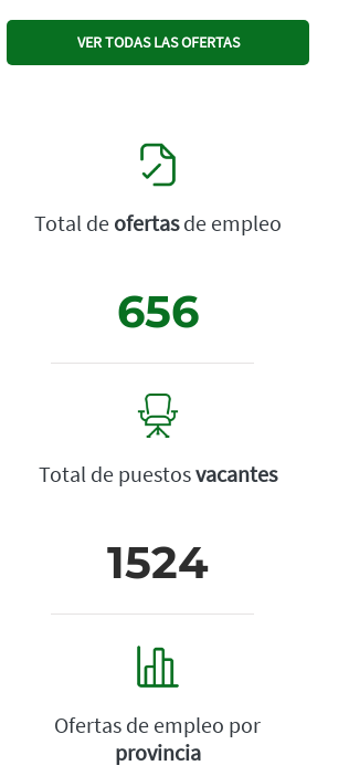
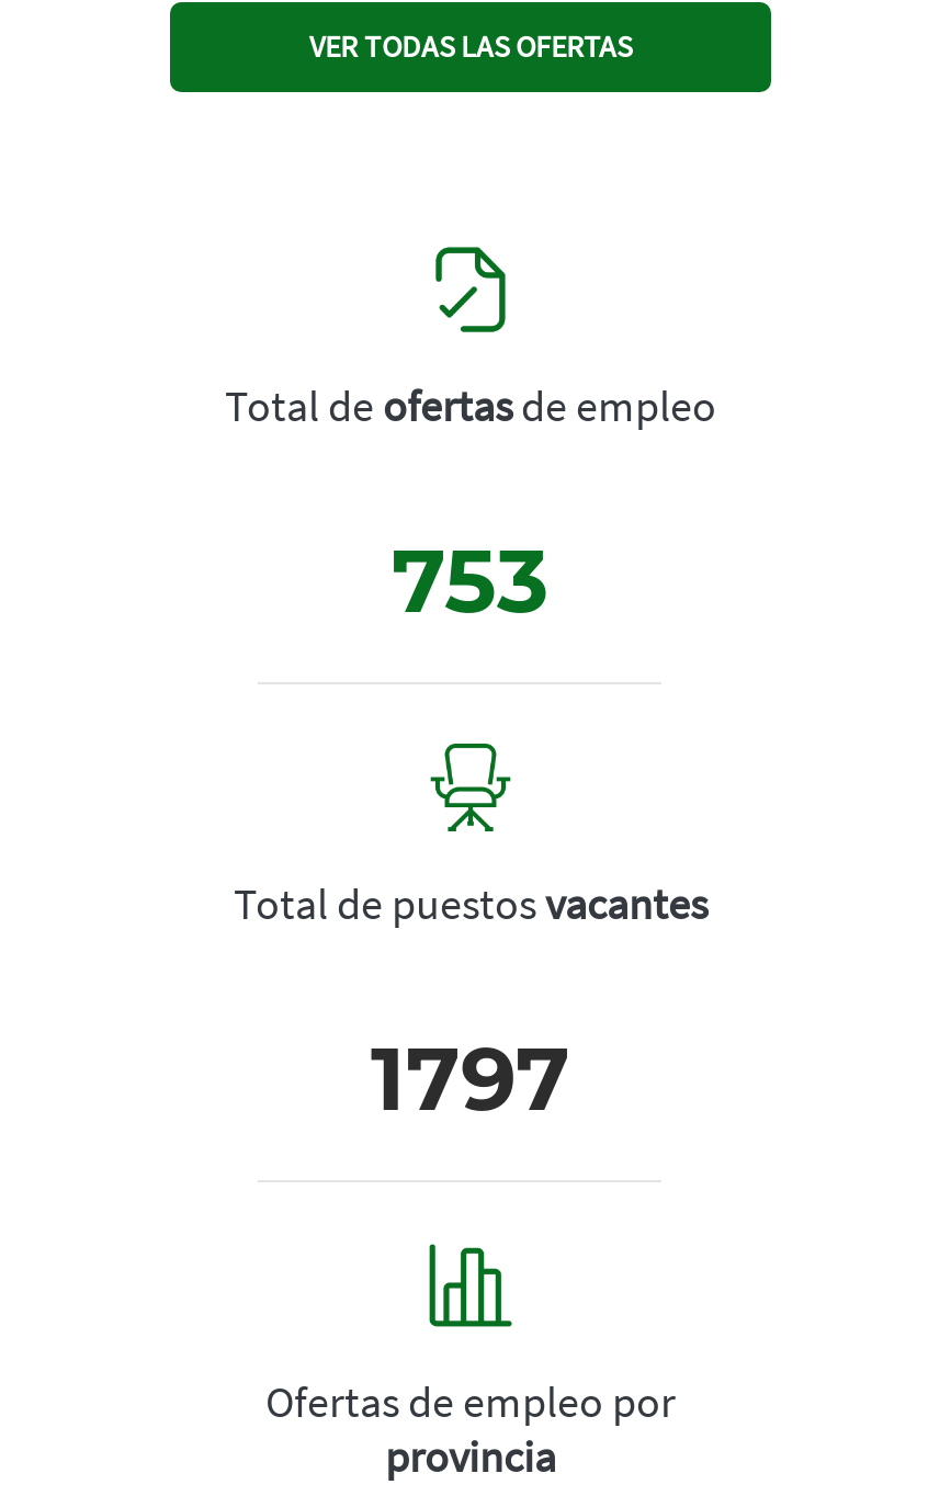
[117,284,199,338] 656 -> [392,527,550,634] 753
[107,535,209,589] 1524 -> [371,1025,570,1132] 1797

